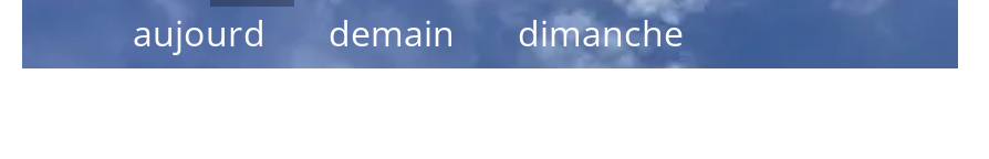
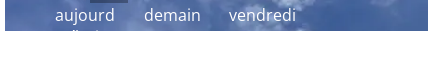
[518,9,684,58] dimanche -> [229,4,296,26] vendredi

